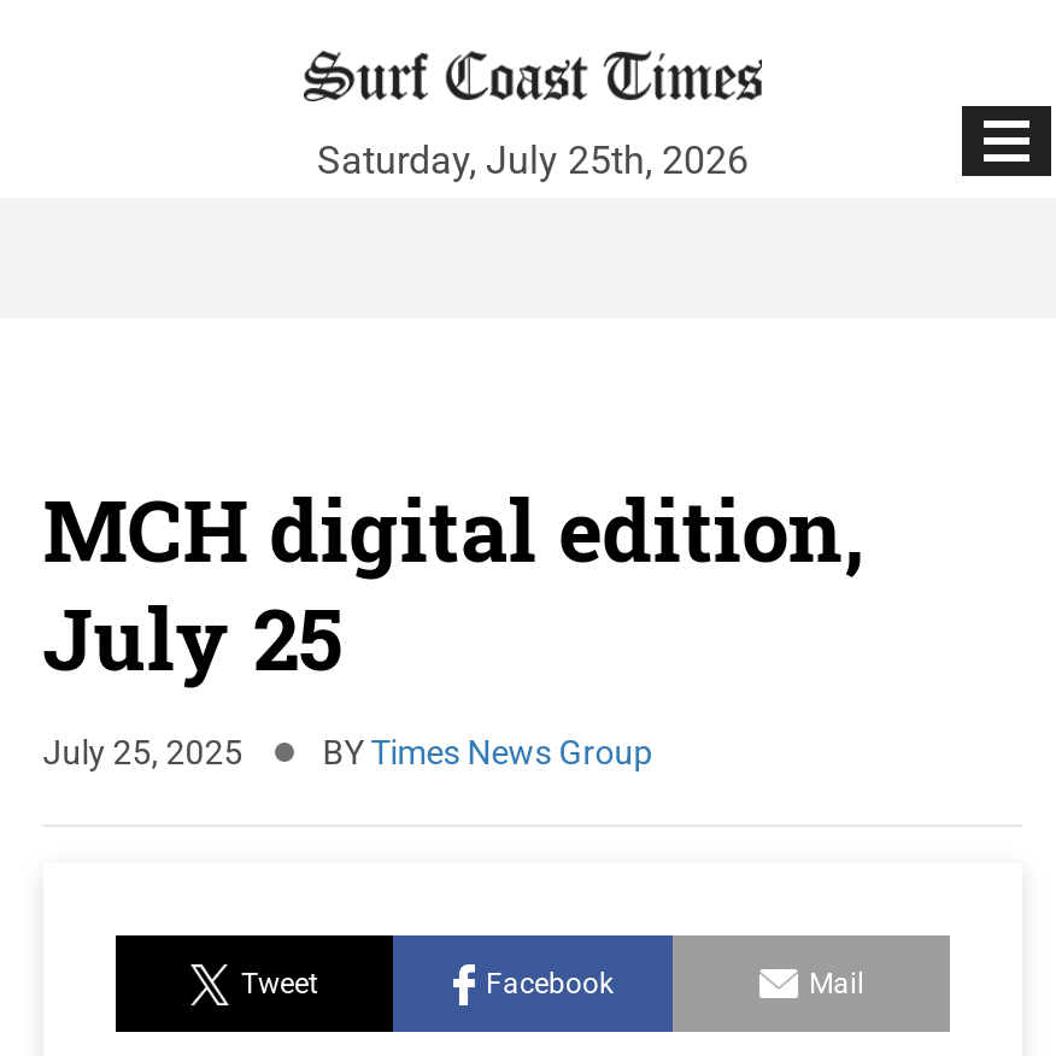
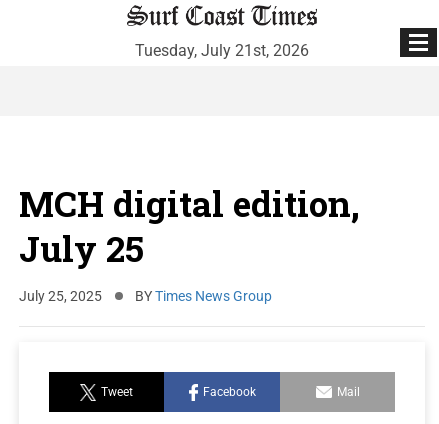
[317,136,749,182] Saturday, July 25th, 2026 -> [135,41,309,60] Tuesday, July 21st, 2026

